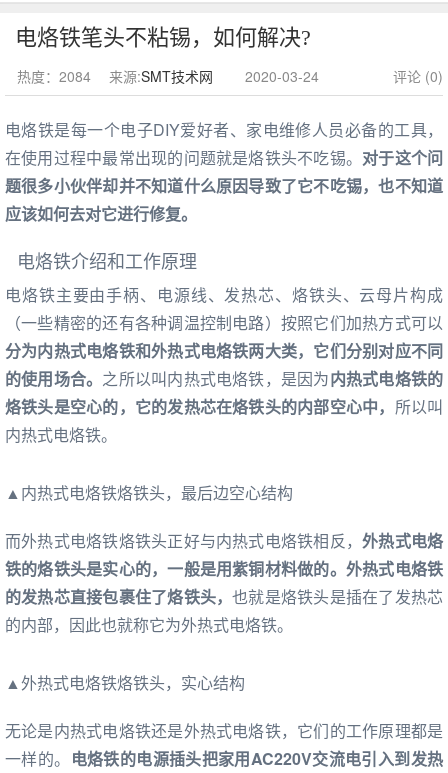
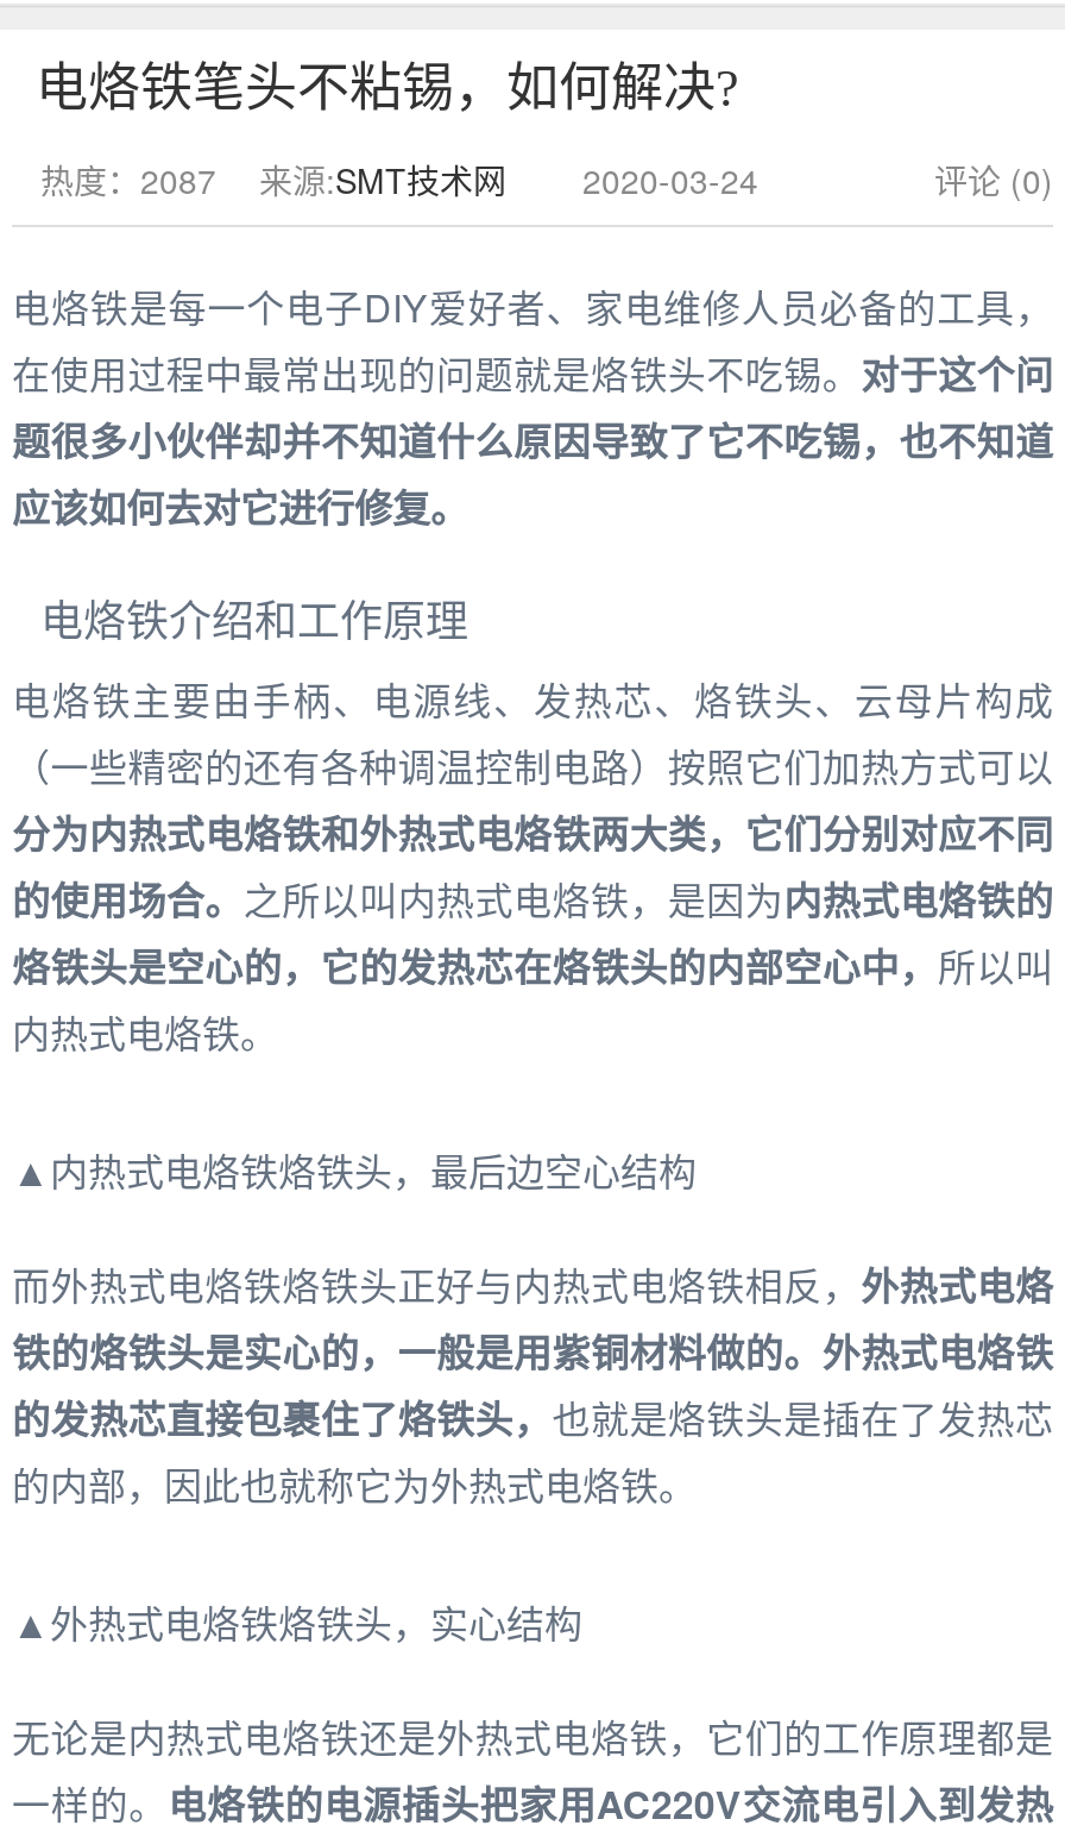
[5,66,213,86] 热度：2084来源:SMT技术网 -> [12,156,506,203] 热度：2087来源:SMT技术网

